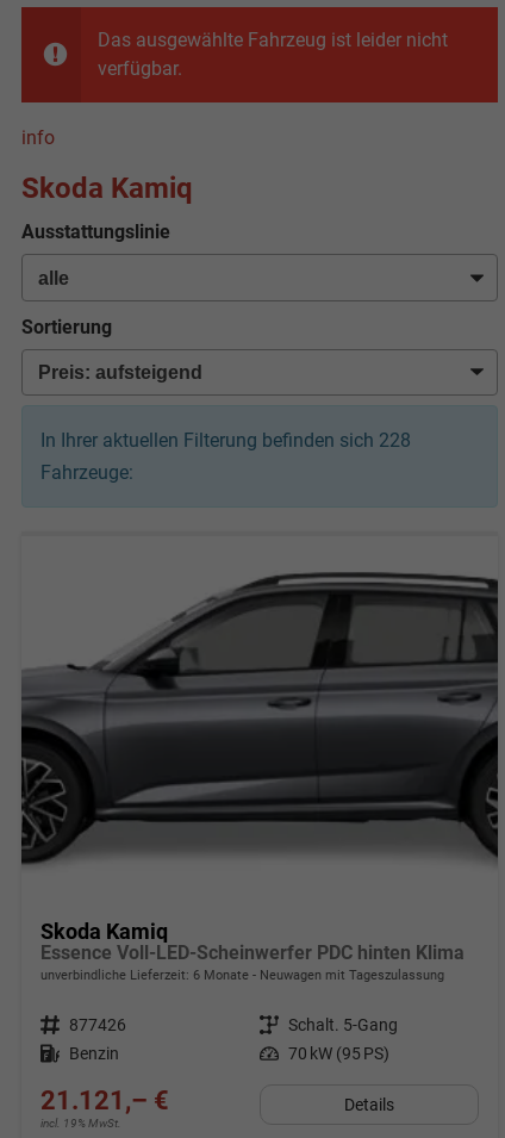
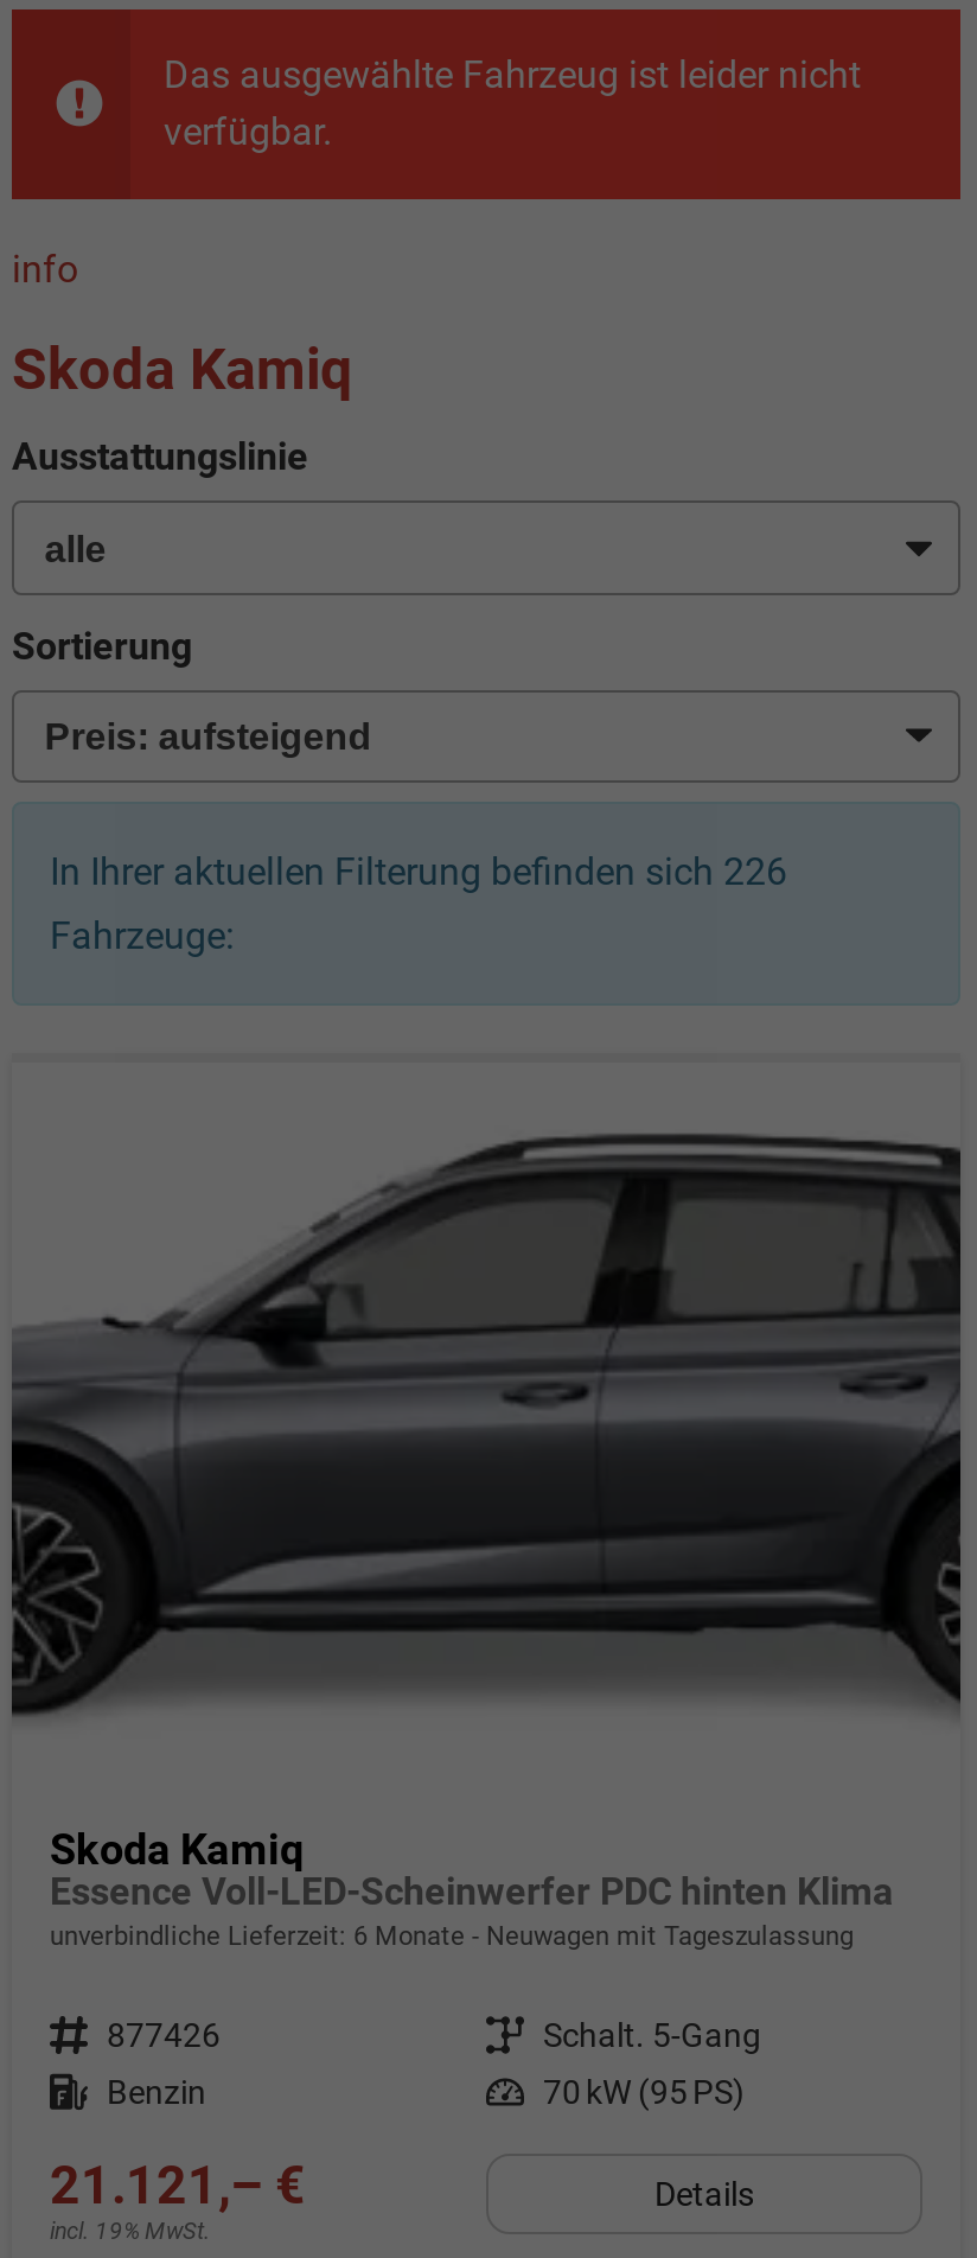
[40,429,411,452] In Ihrer aktuellen Filterung befinden sich 228 -> [50,850,787,895] In Ihrer aktuellen Filterung befinden sich 226

